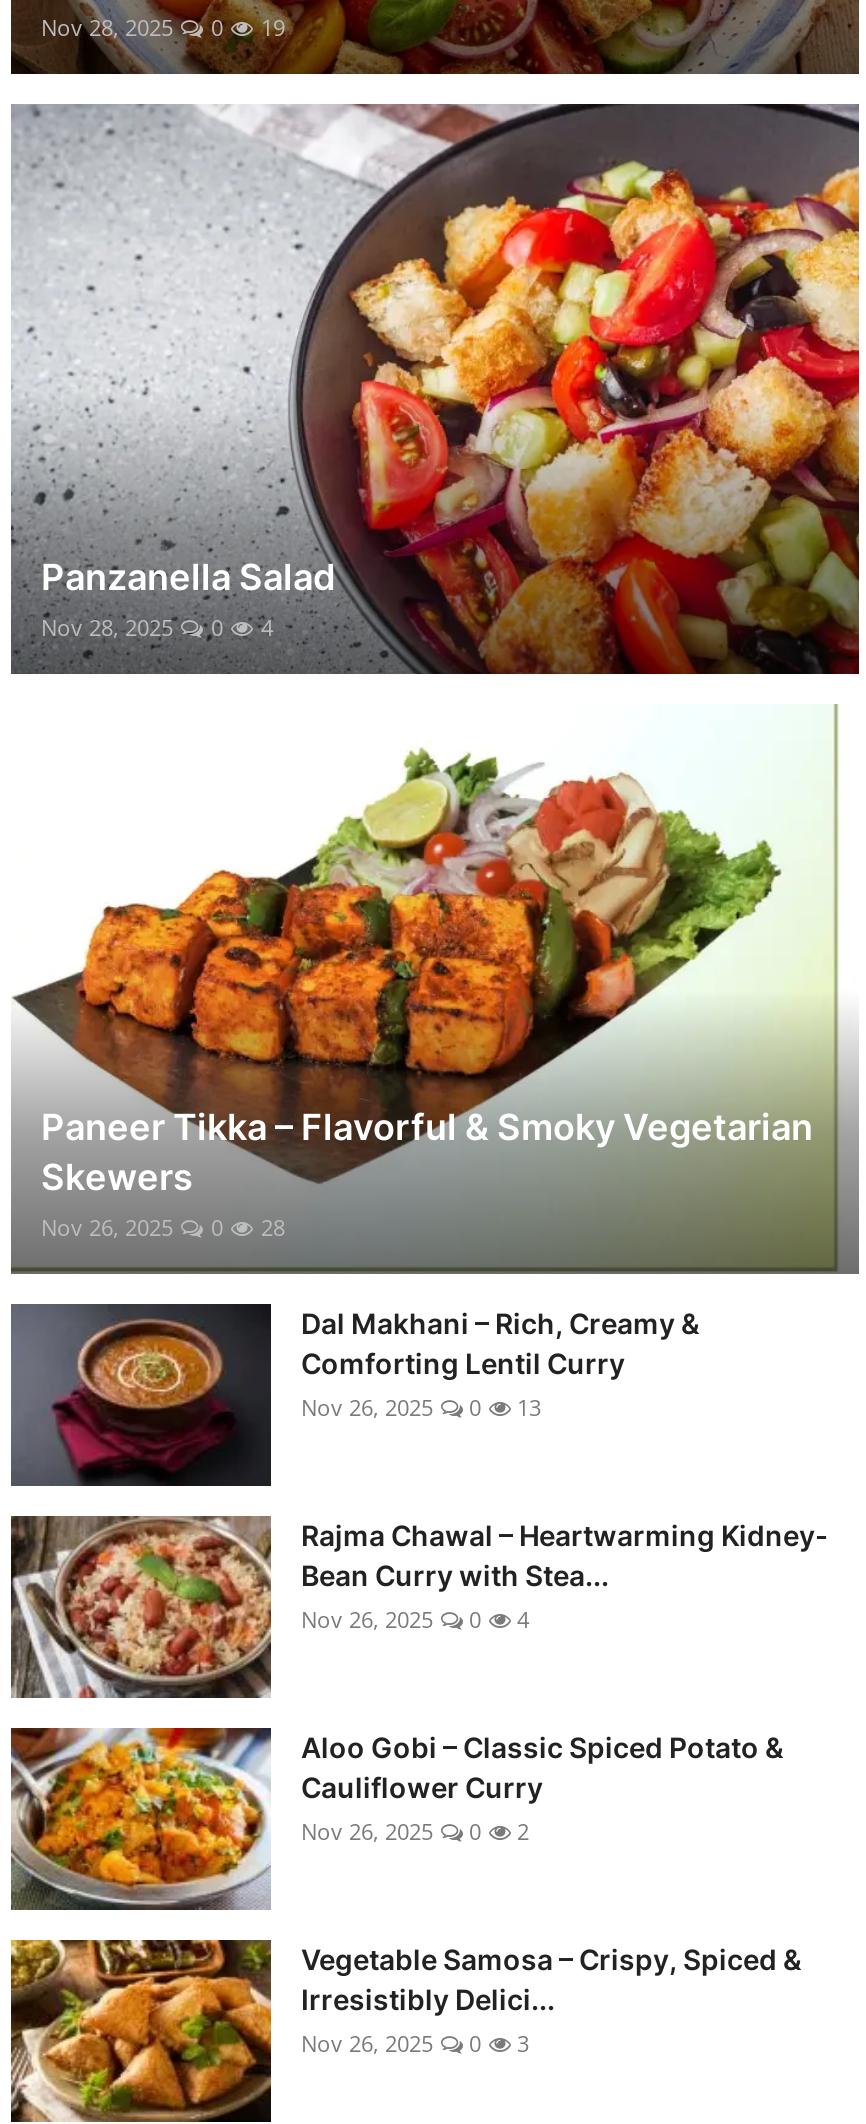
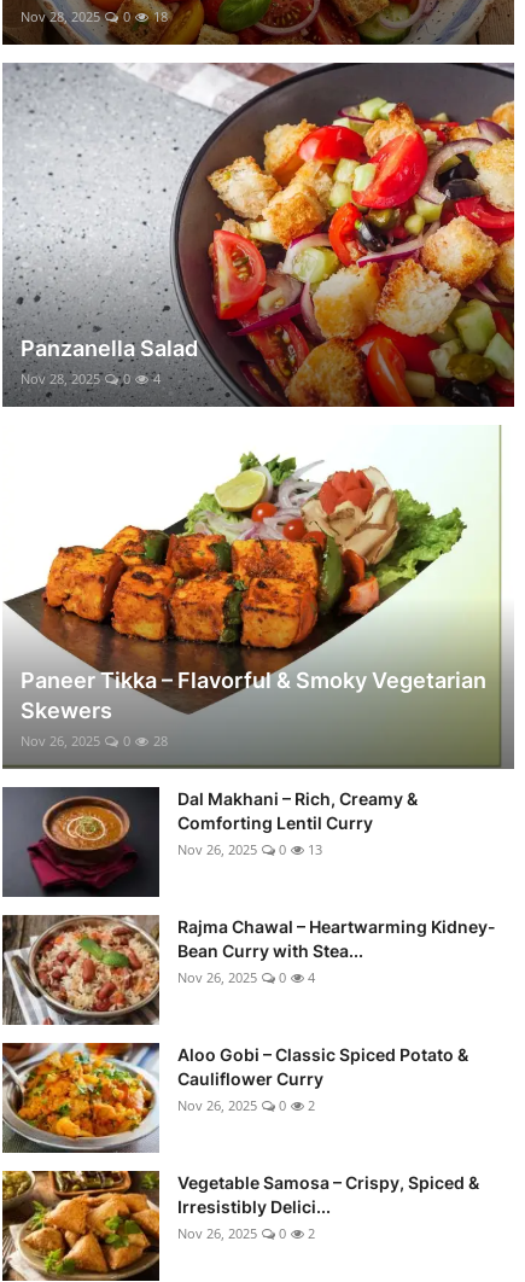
[41,11,285,41] Nov 28, 2025 0 19 -> [21,7,168,25] Nov 28, 2025 0 18
[301,2027,529,2057] Nov 26, 2025 0 3 -> [177,1223,315,1242] Nov 26, 2025 0 2

